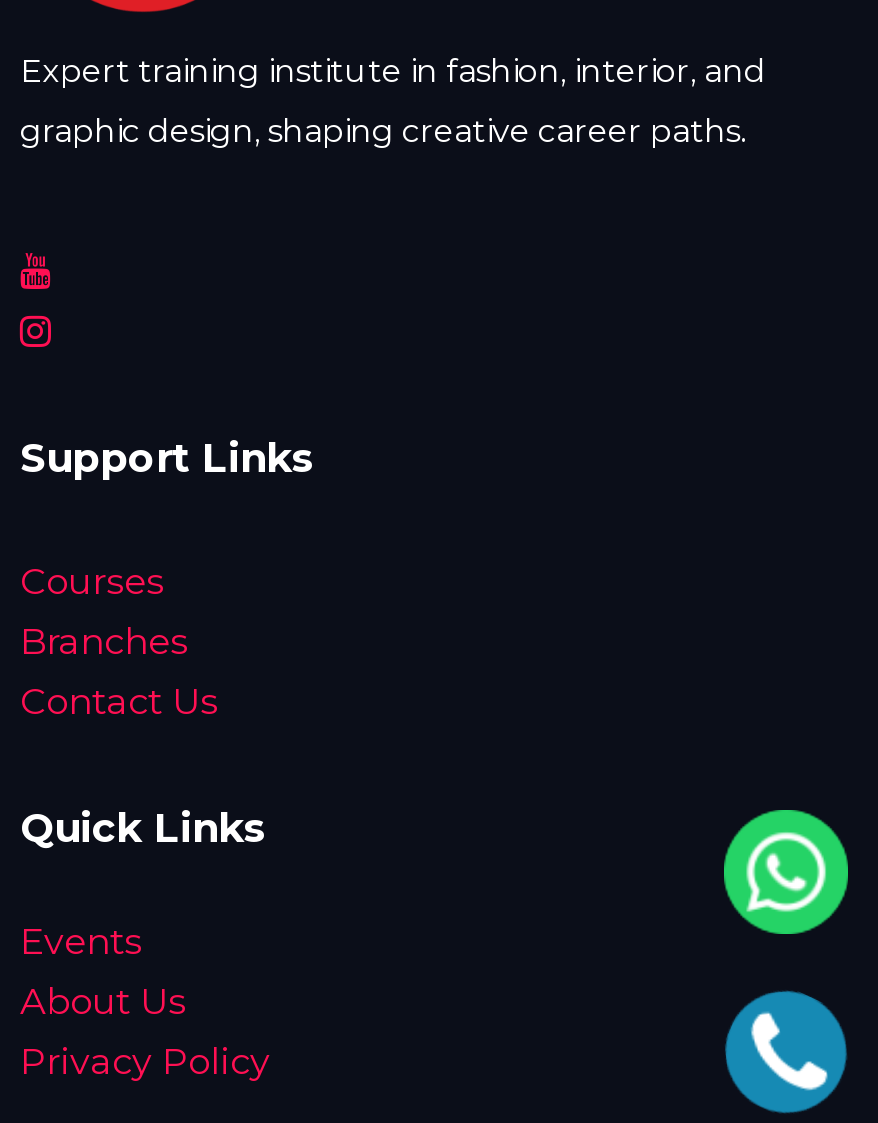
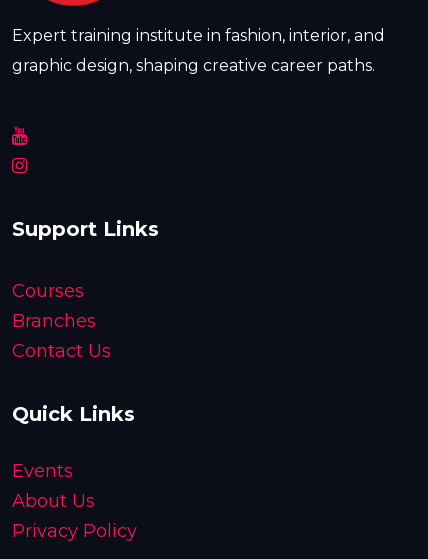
[722,808,850,936] [image] -> none
[724,990,848,1114] [image] -> none

